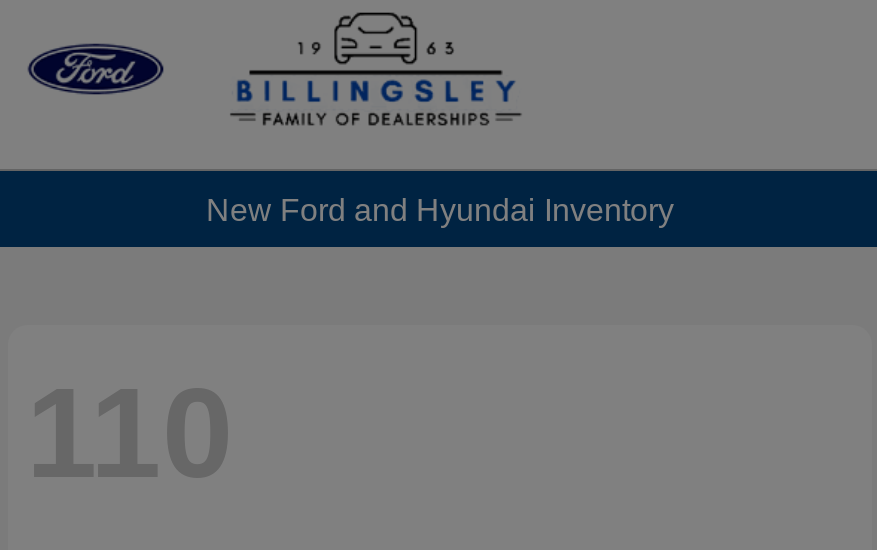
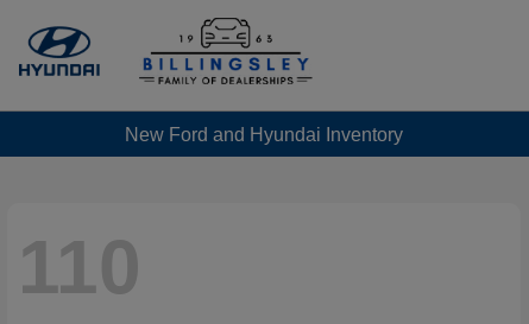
[26,27,166,111] [image] -> [18,25,101,77] [image]

